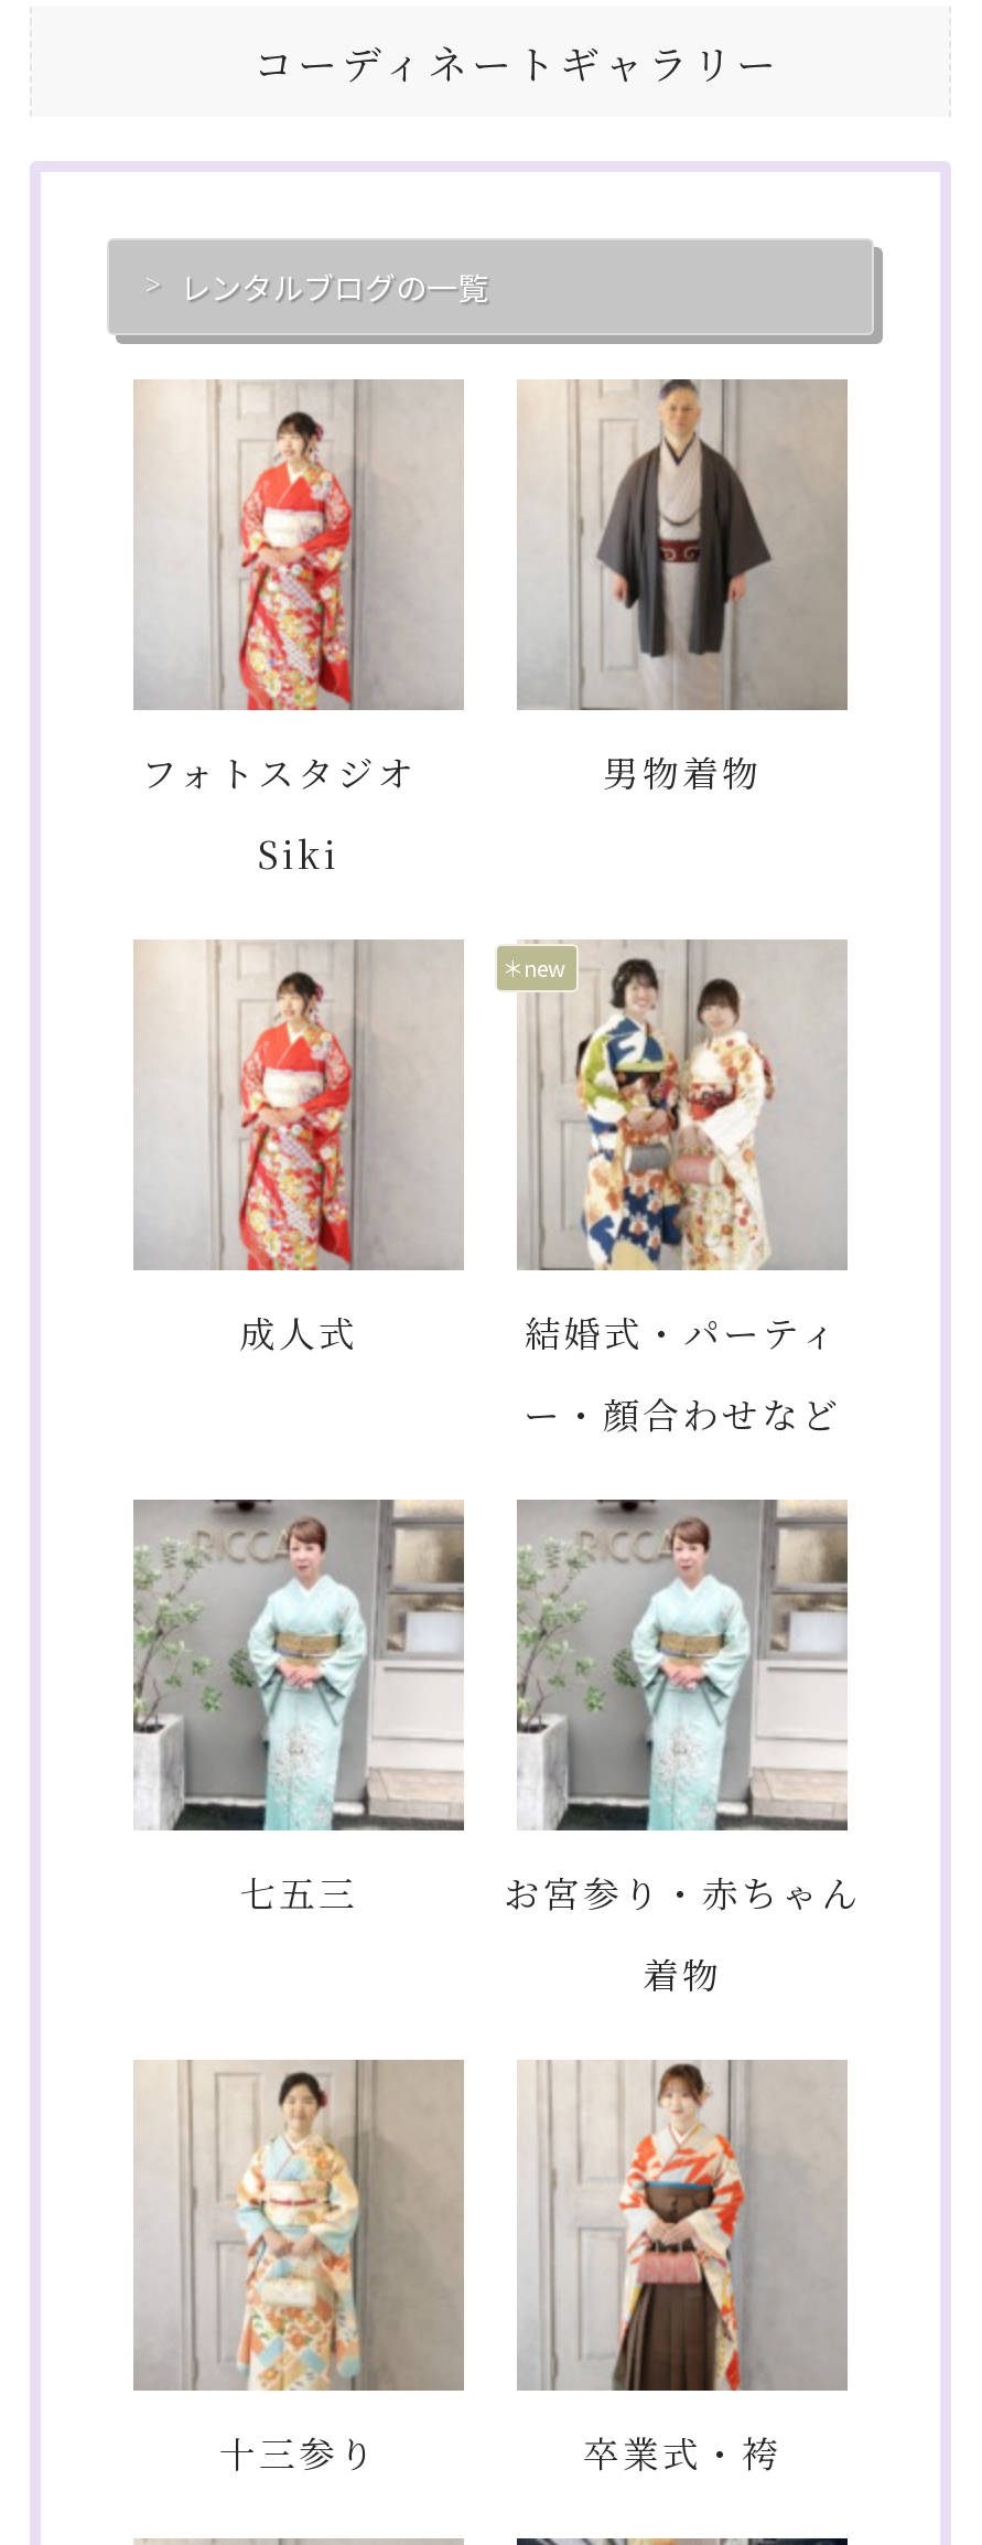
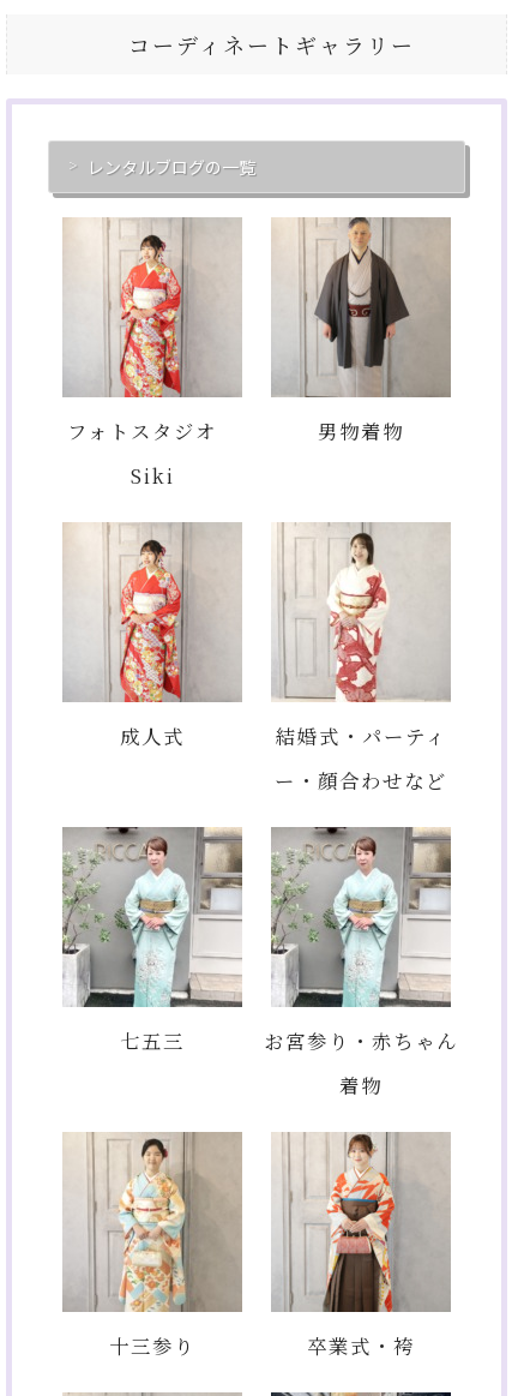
[501,951,565,984] ＊new -> none
[519,955,790,1272] [image] -> [273,532,420,703] [image]

